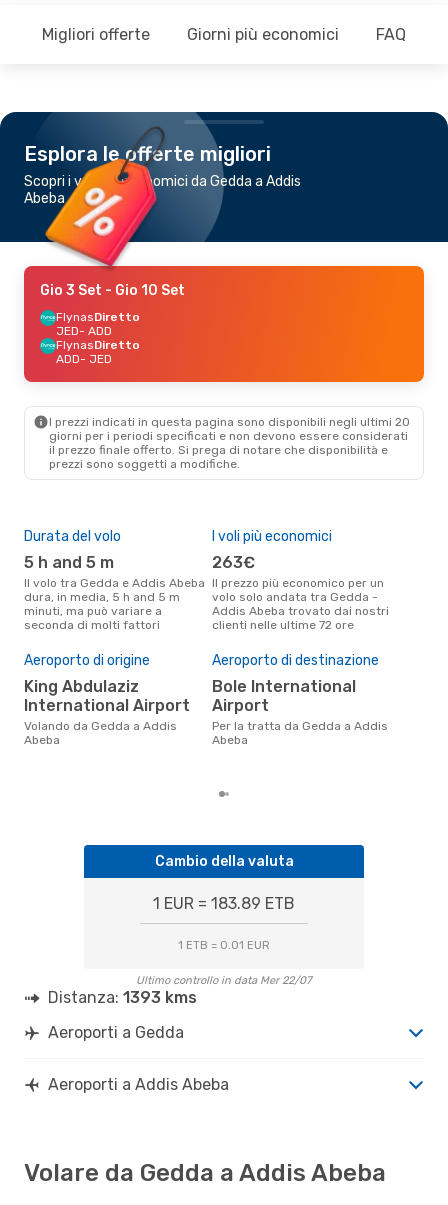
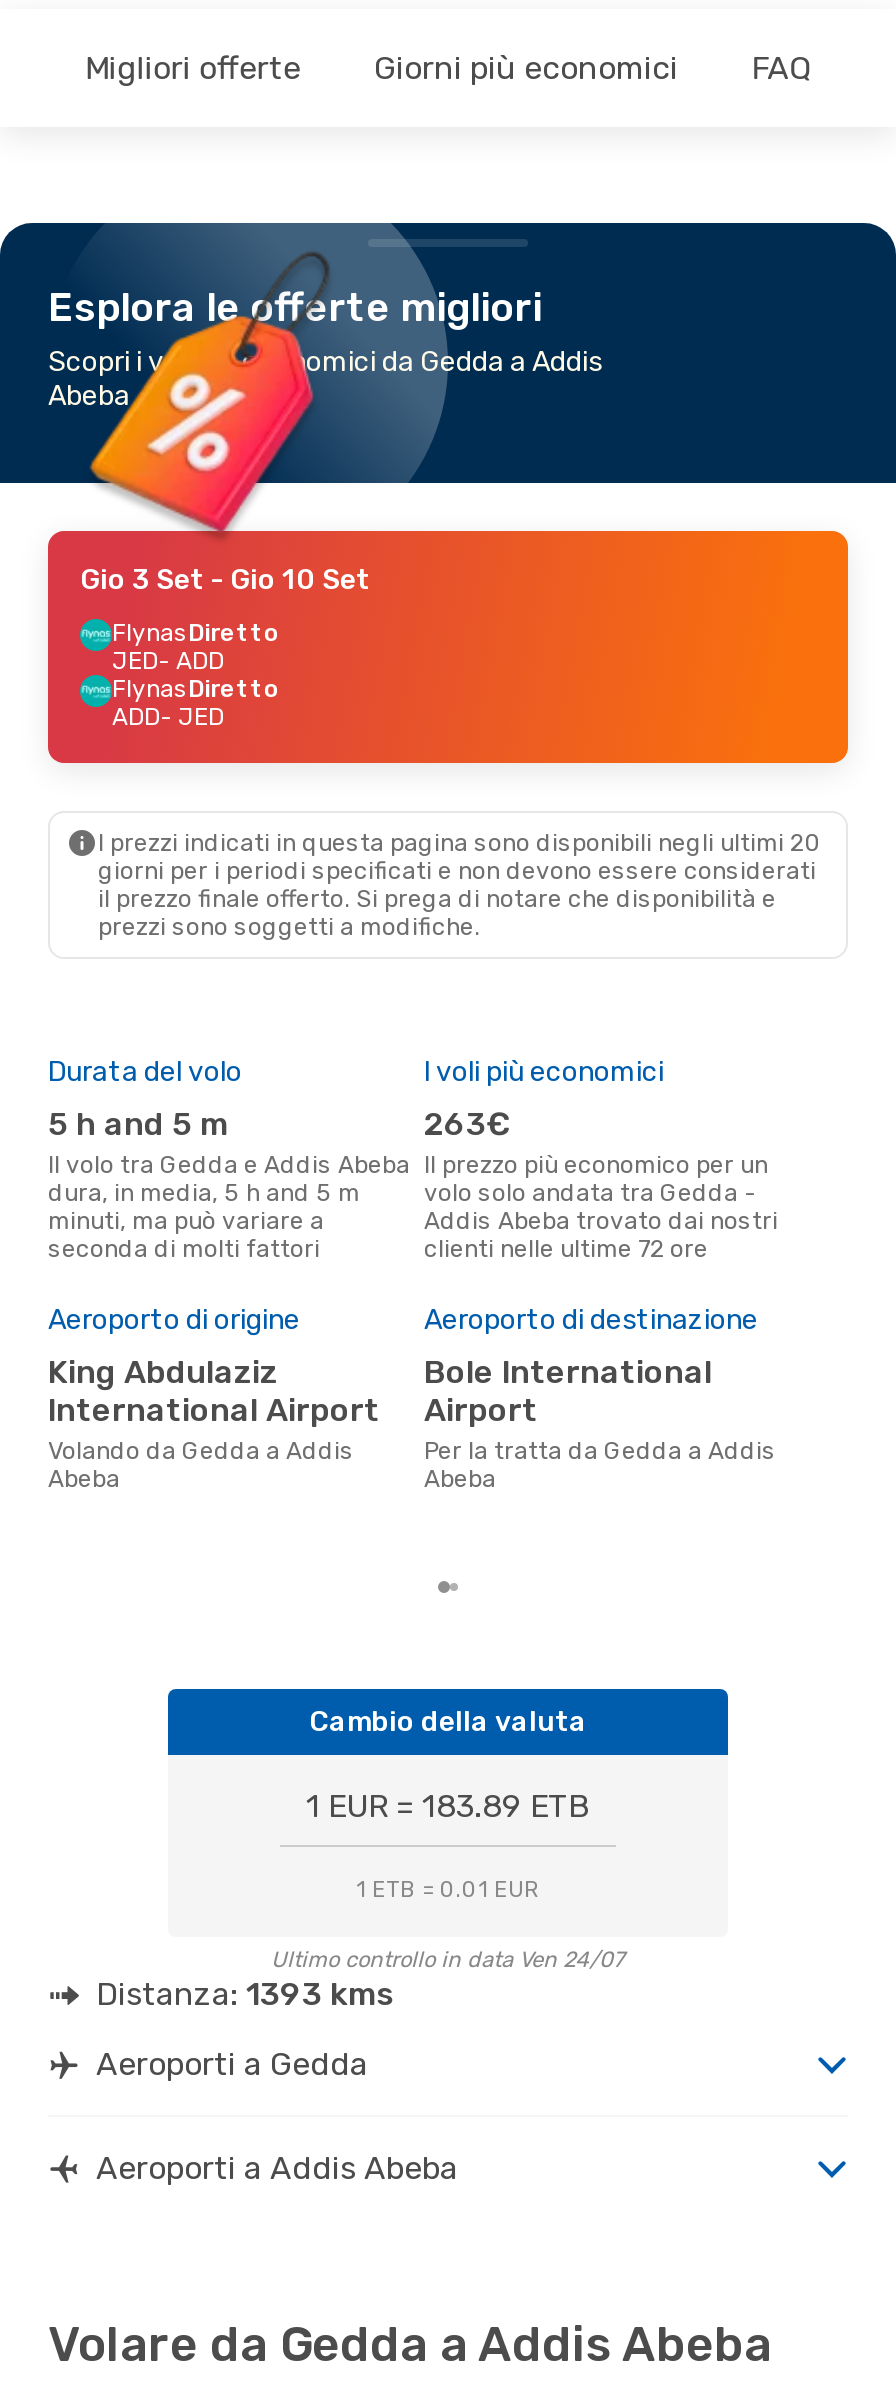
[136,974,312,987] Ultimo controllo in data Mer 22/07 -> [271,1947,625,1973] Ultimo controllo in data Ven 24/07

